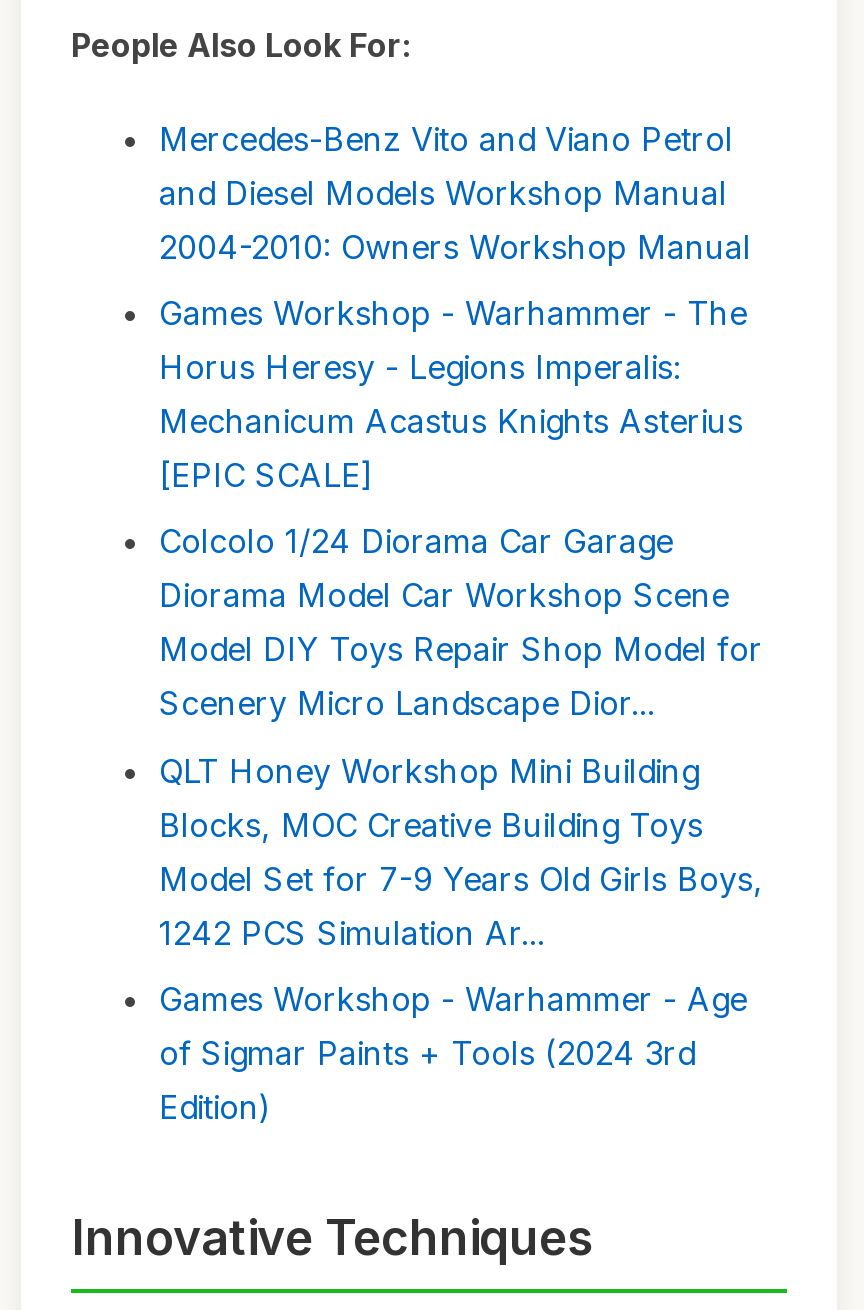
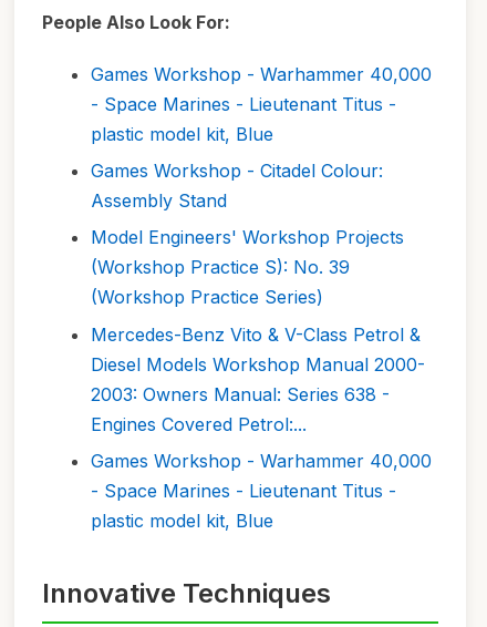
[159,118,751,266] Mercedes-Benz Vito and Viano Petrol | and Diesel Models Workshop Manual | 2004-2010: Owners Workshop Manual -> [91,63,432,145] Games Workshop - Warhammer 40,000 | - Space Marines - Lieutenant Titus - | plastic model kit, Blue
[159,293,747,495] Games Workshop - Warhammer - The | Horus Heresy - Legions Imperalis: | Mechanicum Acastus Knights Asterius | [EPIC SCALE] -> [91,160,383,212] Games Workshop - Citadel Colour: | Assembly Stand
[159,522,763,724] Colcolo 1/24 Diorama Car Garage | Diorama Model Car Workshop Scene | Model DIY Toys Repair Shop Model for | Scenery Micro Landscape Dior... -> [91,226,404,308] Model Engineers' Workshop Projects | (Workshop Practice S): No. 39 | (Workshop Practice Series)
[159,750,763,952] QLT Honey Workshop Mini Building | Blocks, MOC Creative Building Toys | Model Set for 7-9 Years Old Girls Boys, | 1242 PCS Simulation Ar... -> [91,323,425,435] Mercedes-Benz Vito & V-Class Petrol & | Diesel Models Workshop Manual 2000- | 2003: Owners Manual: Series 638 - | Engines Covered Petrol:...
[159,979,747,1127] Games Workshop - Warhammer - Age | of Sigmar Paints + Tools (2024 3rd | Edition) -> [91,450,432,532] Games Workshop - Warhammer 40,000 | - Space Marines - Lieutenant Titus - | plastic model kit, Blue

